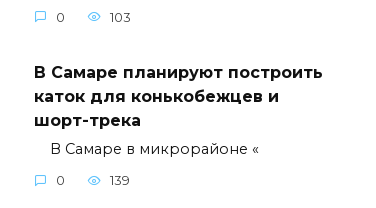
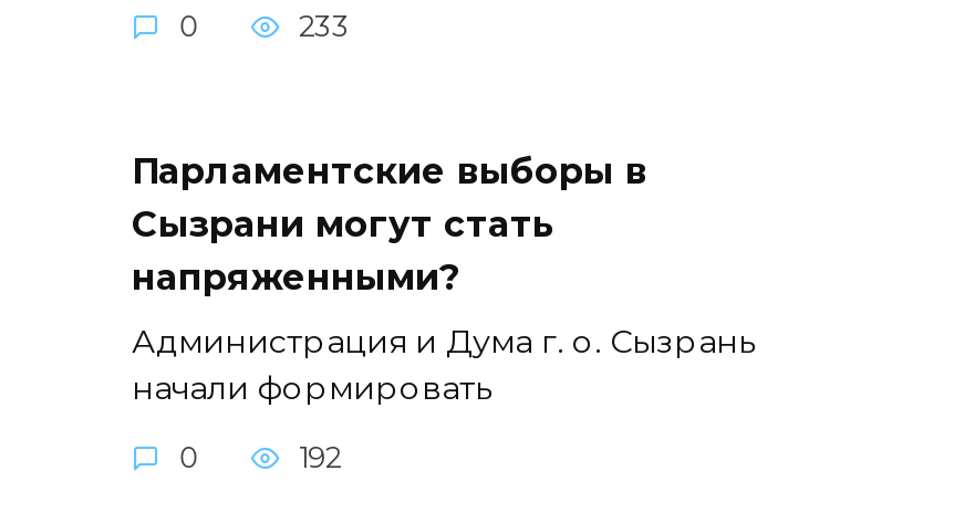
[109,10,130,25] 103 -> [299,10,350,43] 233
[34,62,323,129] В Самаре планируют построить | каток для конькобежцев и | шорт-трека -> [132,149,647,297] Парламентские выборы в | Сызрани могут стать | напряженными?
[34,140,259,158] В Самаре в микрорайоне « -> [132,320,756,406] Администрация и Дума г. о. Сызрань | начали формировать
[109,173,129,188] 139 -> [299,441,341,474] 192

